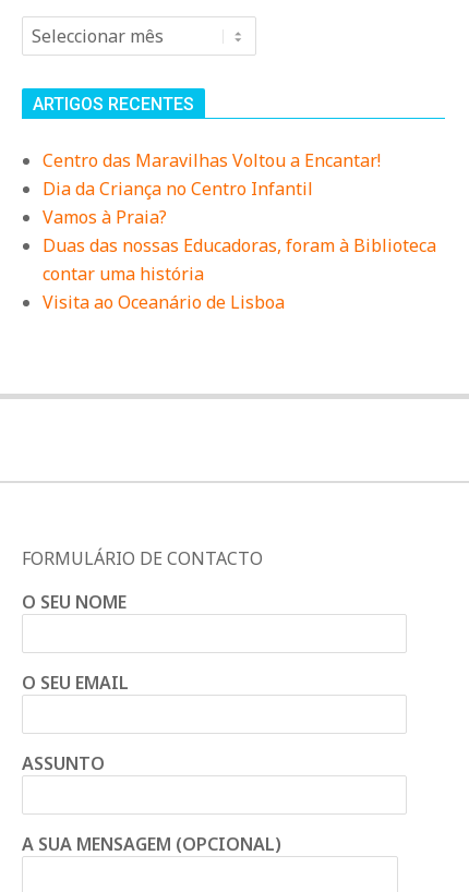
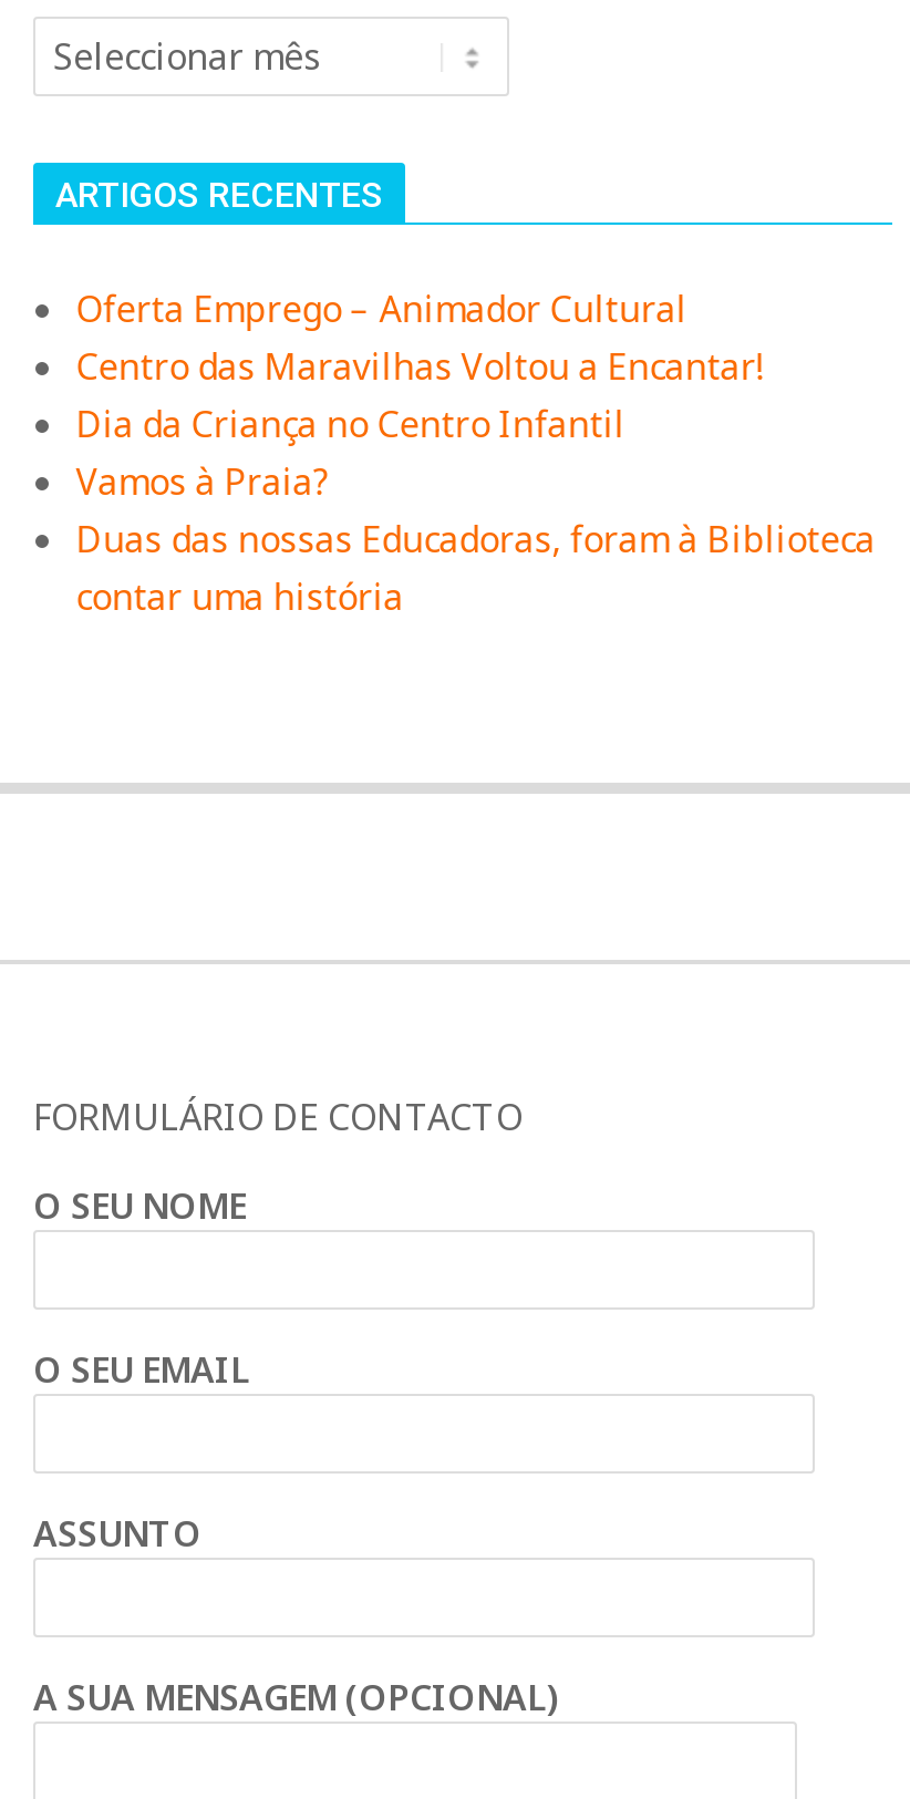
none -> [76,286,687,334] Oferta Emprego – Animador Cultural
moved [43,149,436,286] -> [76,343,875,622]: Centro das Maravilhas Voltou a Encantar! | Dia da Criança no Centro Infantil | Vamos à Praia? | Duas das nossas Educadoras, foram à Biblioteca | contar uma história
[43,291,285,315] Visita ao Oceanário de Lisboa -> none

